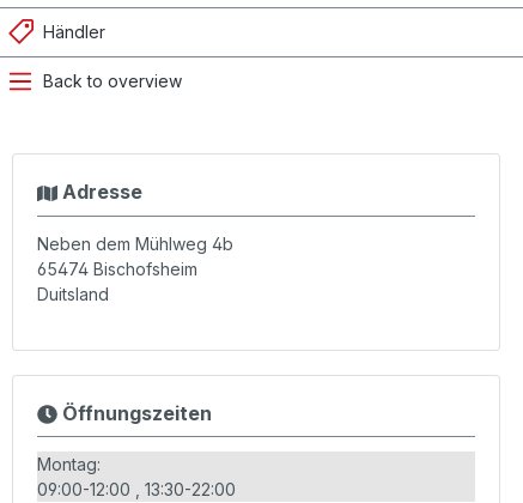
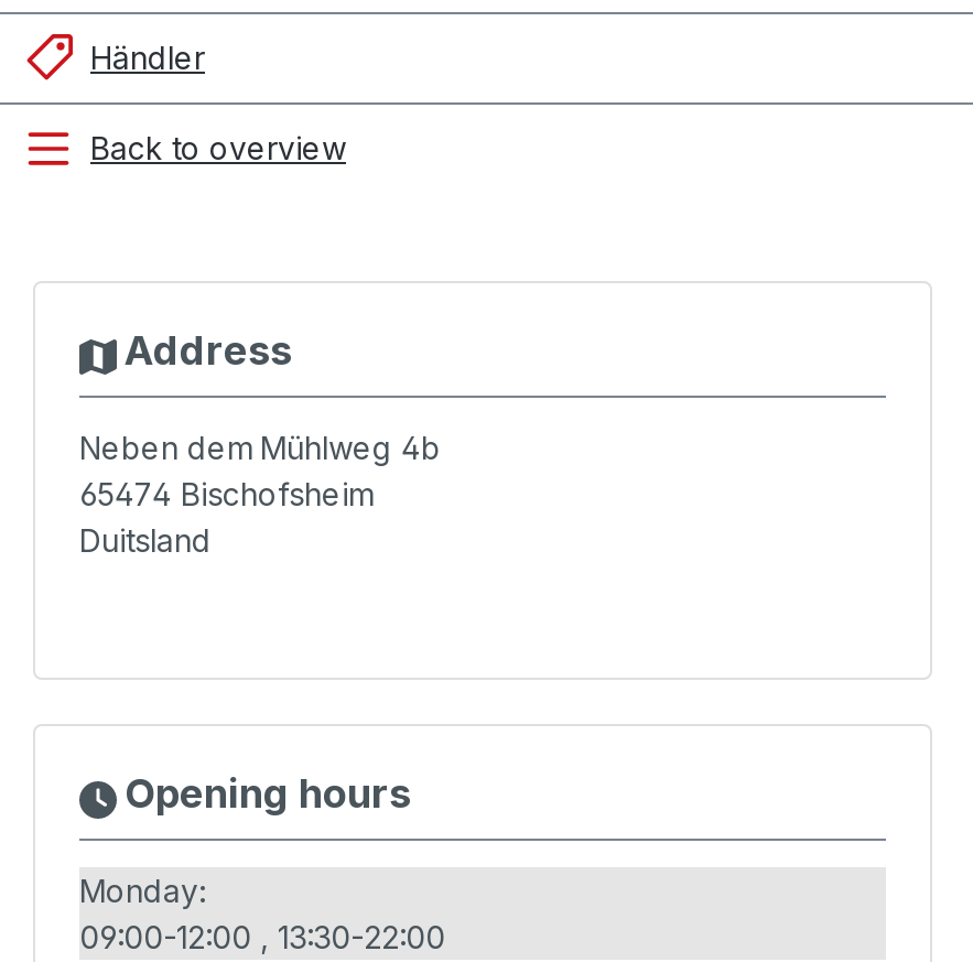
[57,179,142,203] Adresse -> [116,327,292,374] Address
[57,400,211,424] Öffnungszeiten -> [116,770,411,817] Opening hours
[37,454,101,474] Montag: -> [79,872,205,909] Monday:

